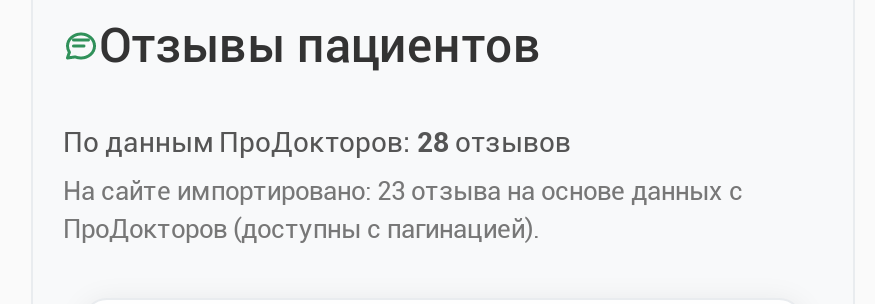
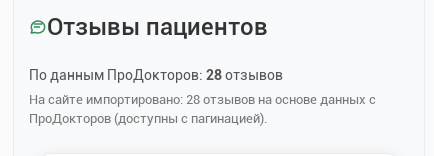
[63,176,743,206] На сайте импортировано: 23 отзыва на основе данных с -> [29,92,376,107] На сайте импортировано: 28 отзывов на основе данных с

